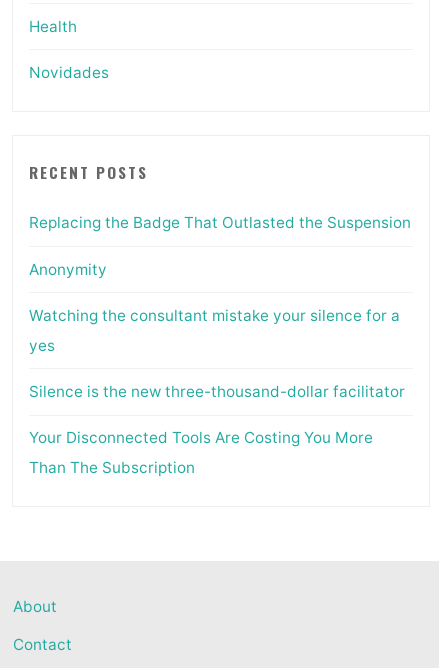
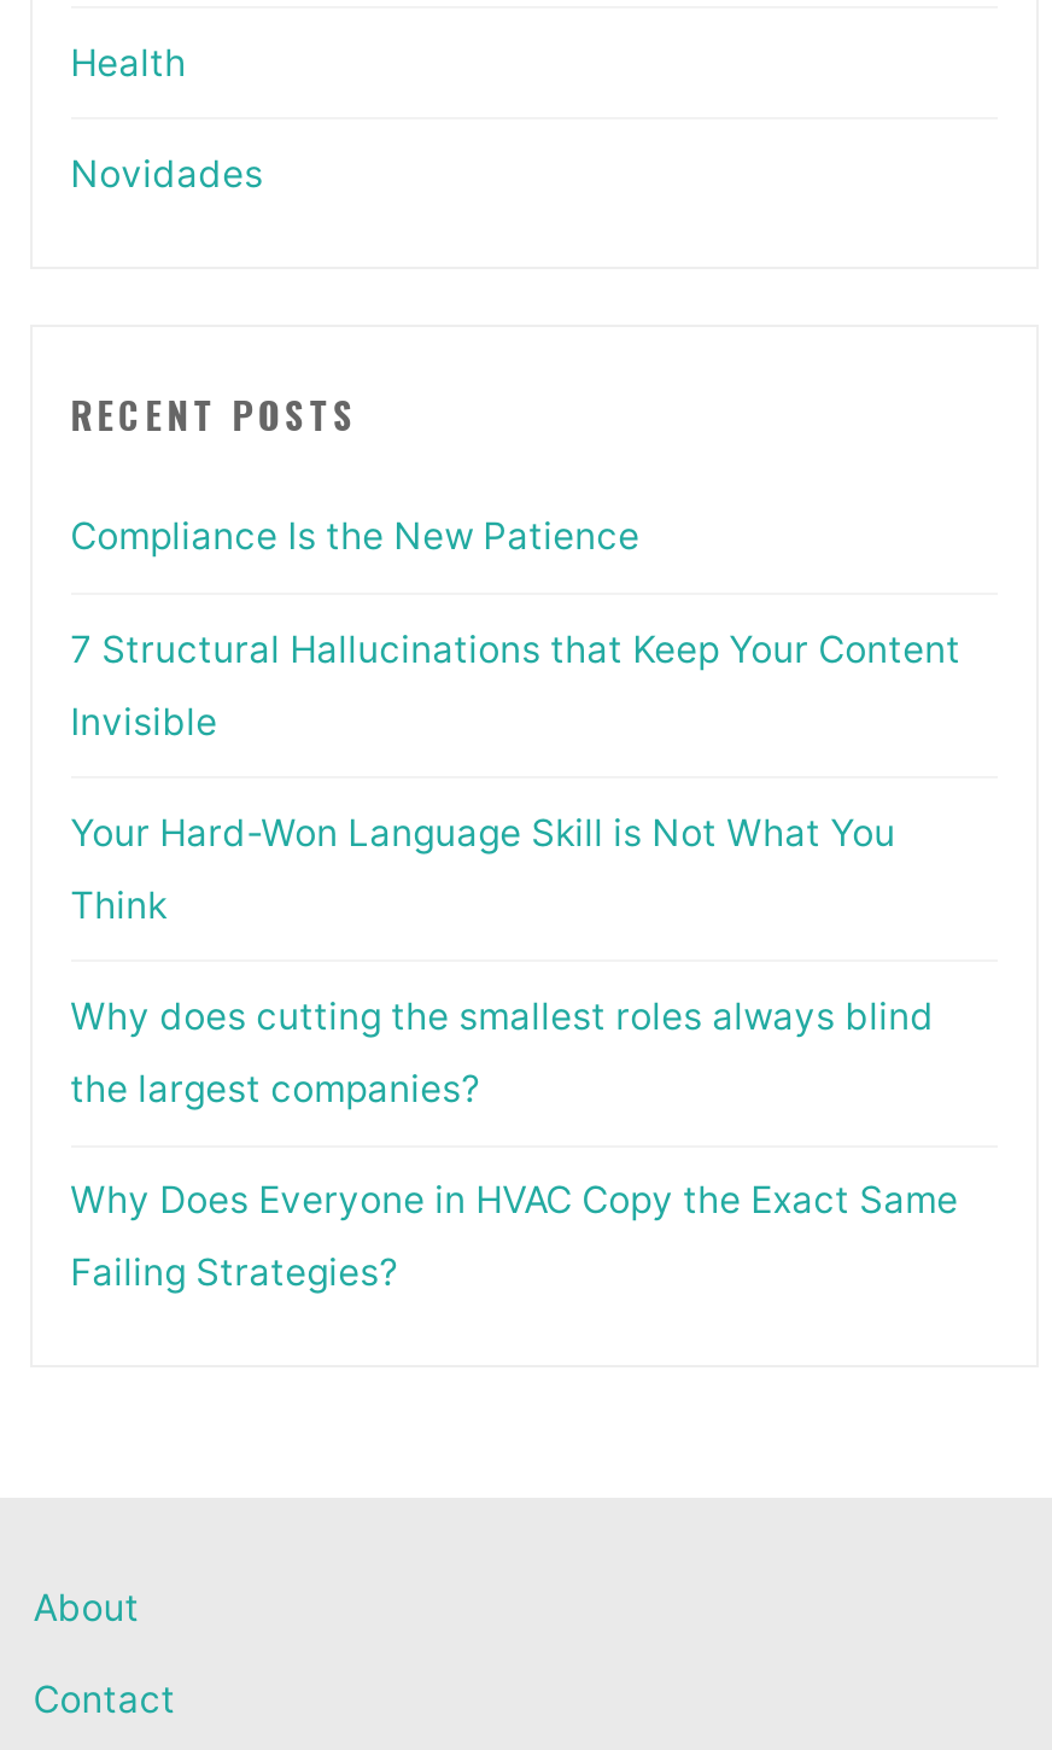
[29,213,411,477] Replacing the Badge That Outlasted the Suspension | Anonymity | Watching the consultant mistake your silence for a | yes | Silence is the new three-thousand-dollar facilitator | Your Disconnected Tools Are Costing You More | Than The Subscription -> [70,513,961,1296] Compliance Is the New Patience | 7 Structural Hallucinations that Keep Your Content | Invisible | Your Hard-Won Language Skill is Not What You | Think | Why does cutting the smallest roles always blind | the largest companies? | Why Does Everyone in HVAC Copy the Exact Same | Failing Strategies?

